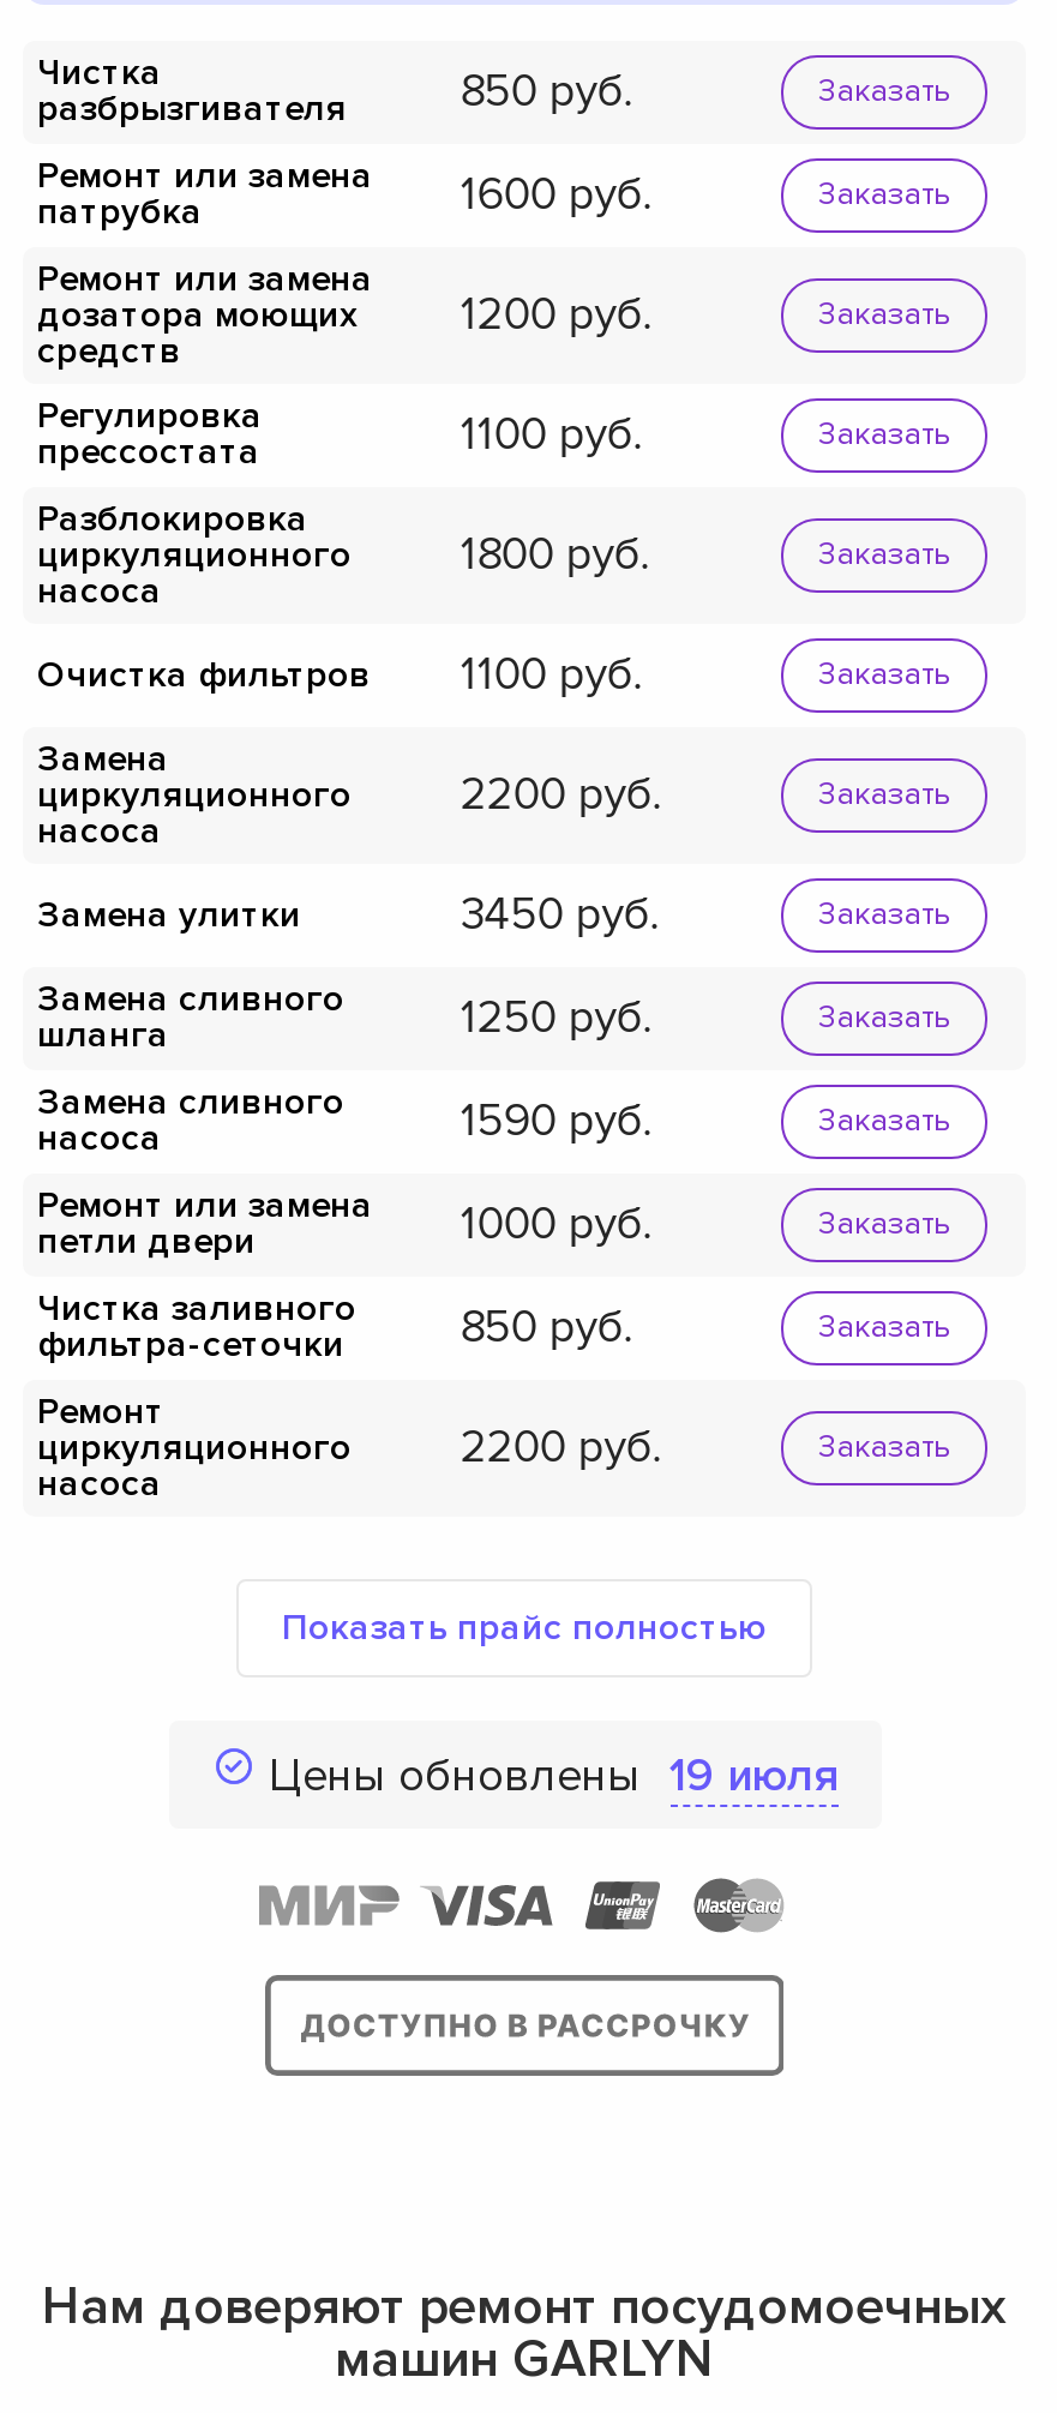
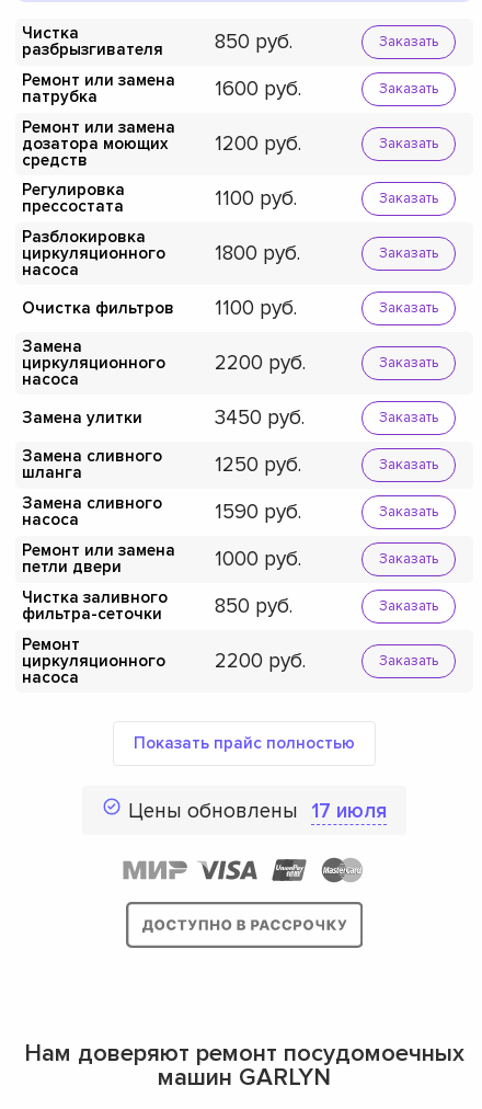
[269,1749,837,1804] Цены обновлены 19 июля -> [128,799,387,824] Цены обновлены 17 июля

